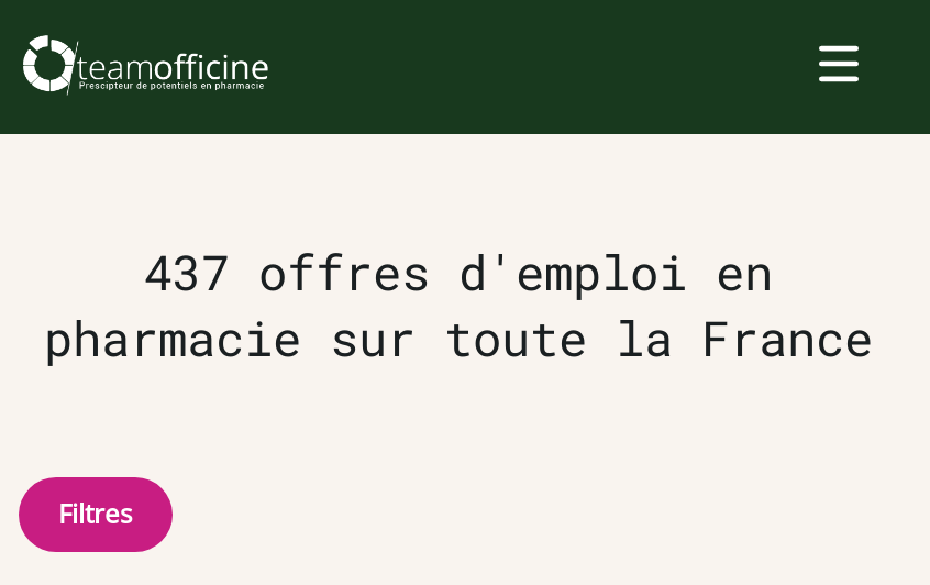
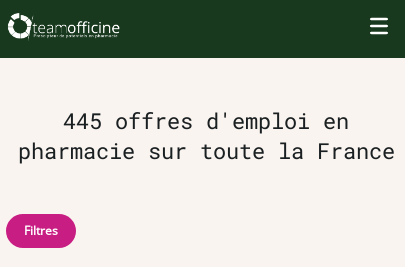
[144,240,773,303] 437 offres d'emploi en -> [63,106,349,135] 445 offres d'emploi en

